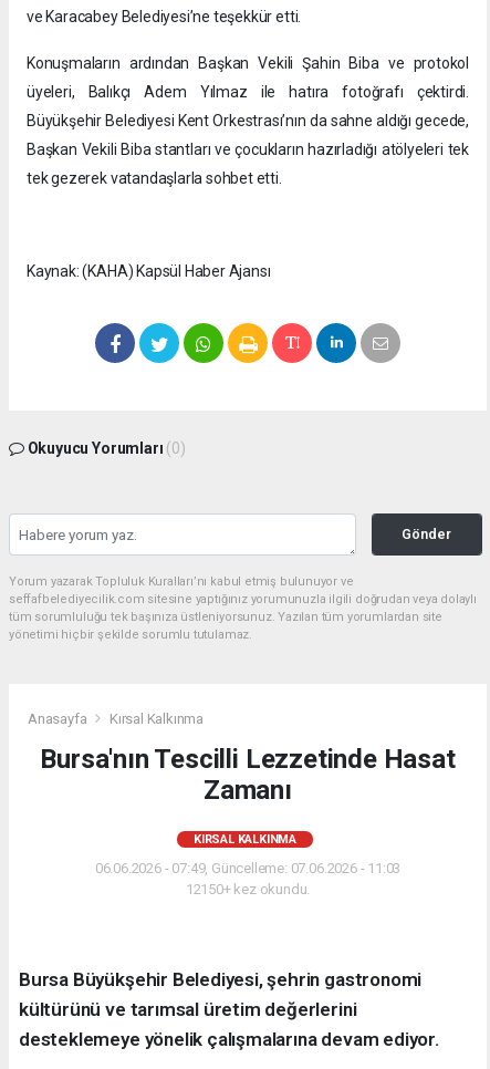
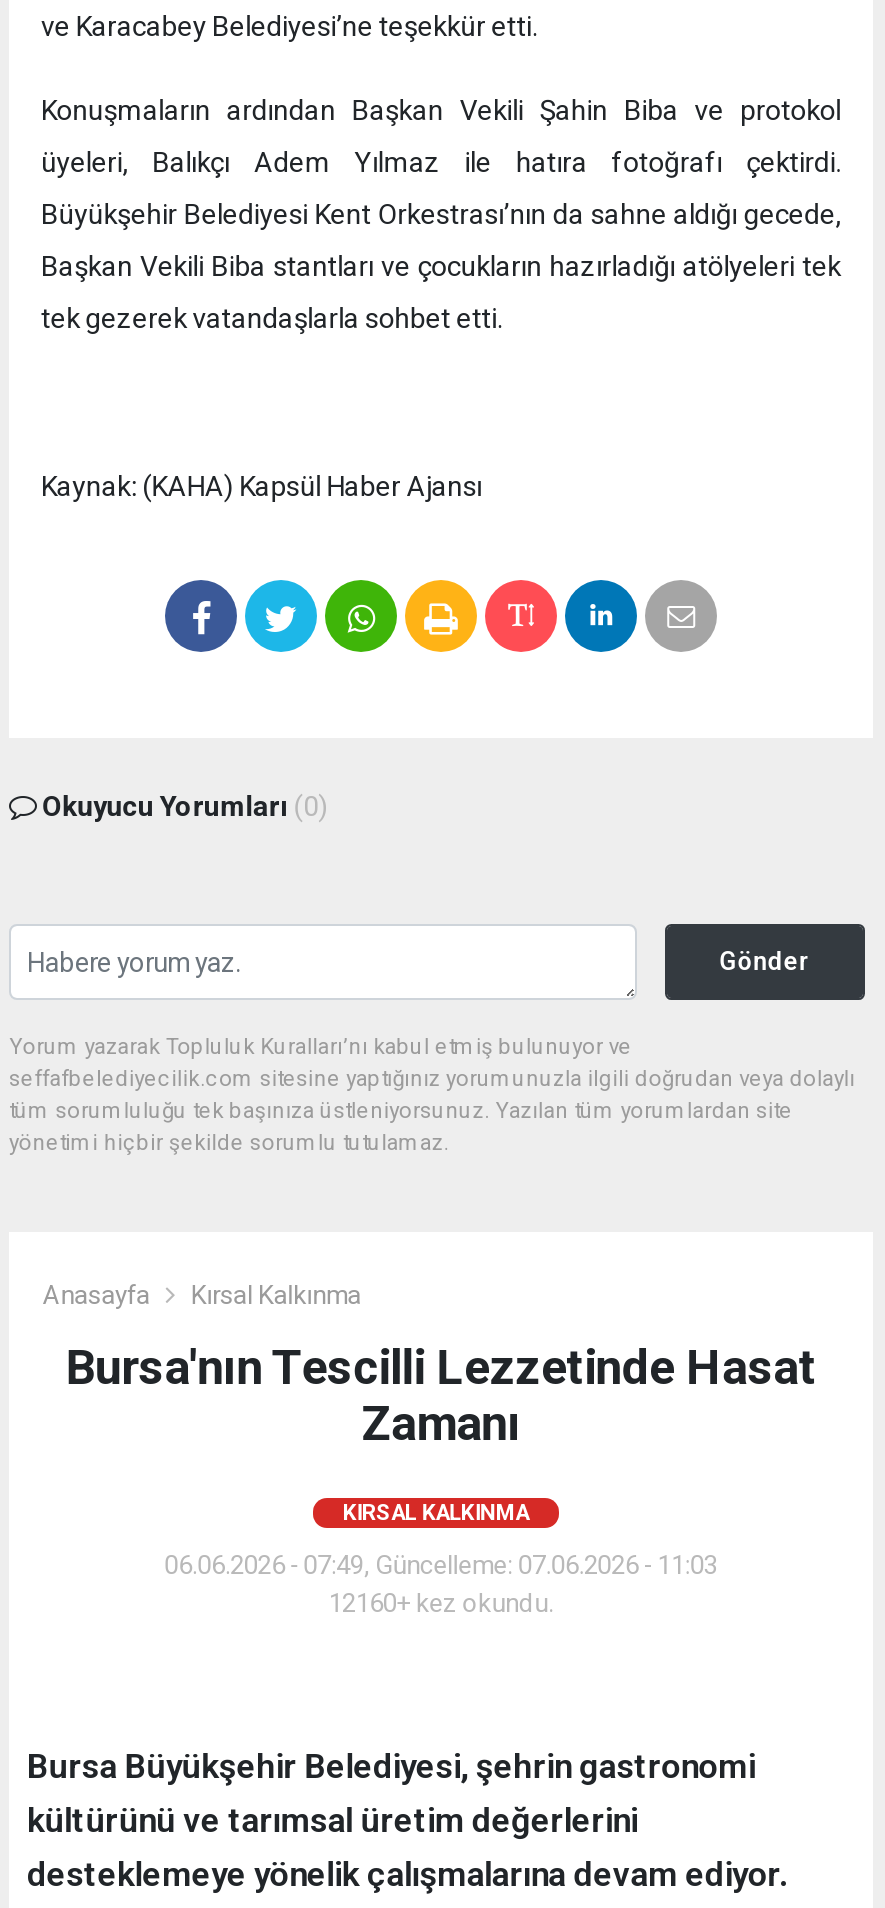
[185,881,310,898] 12150+ kez okundu. -> [328,1588,554,1618] 12160+ kez okundu.

